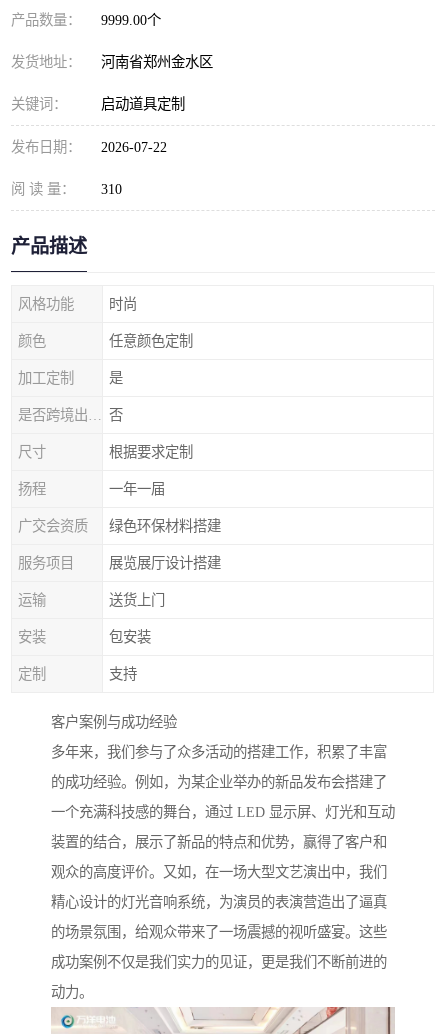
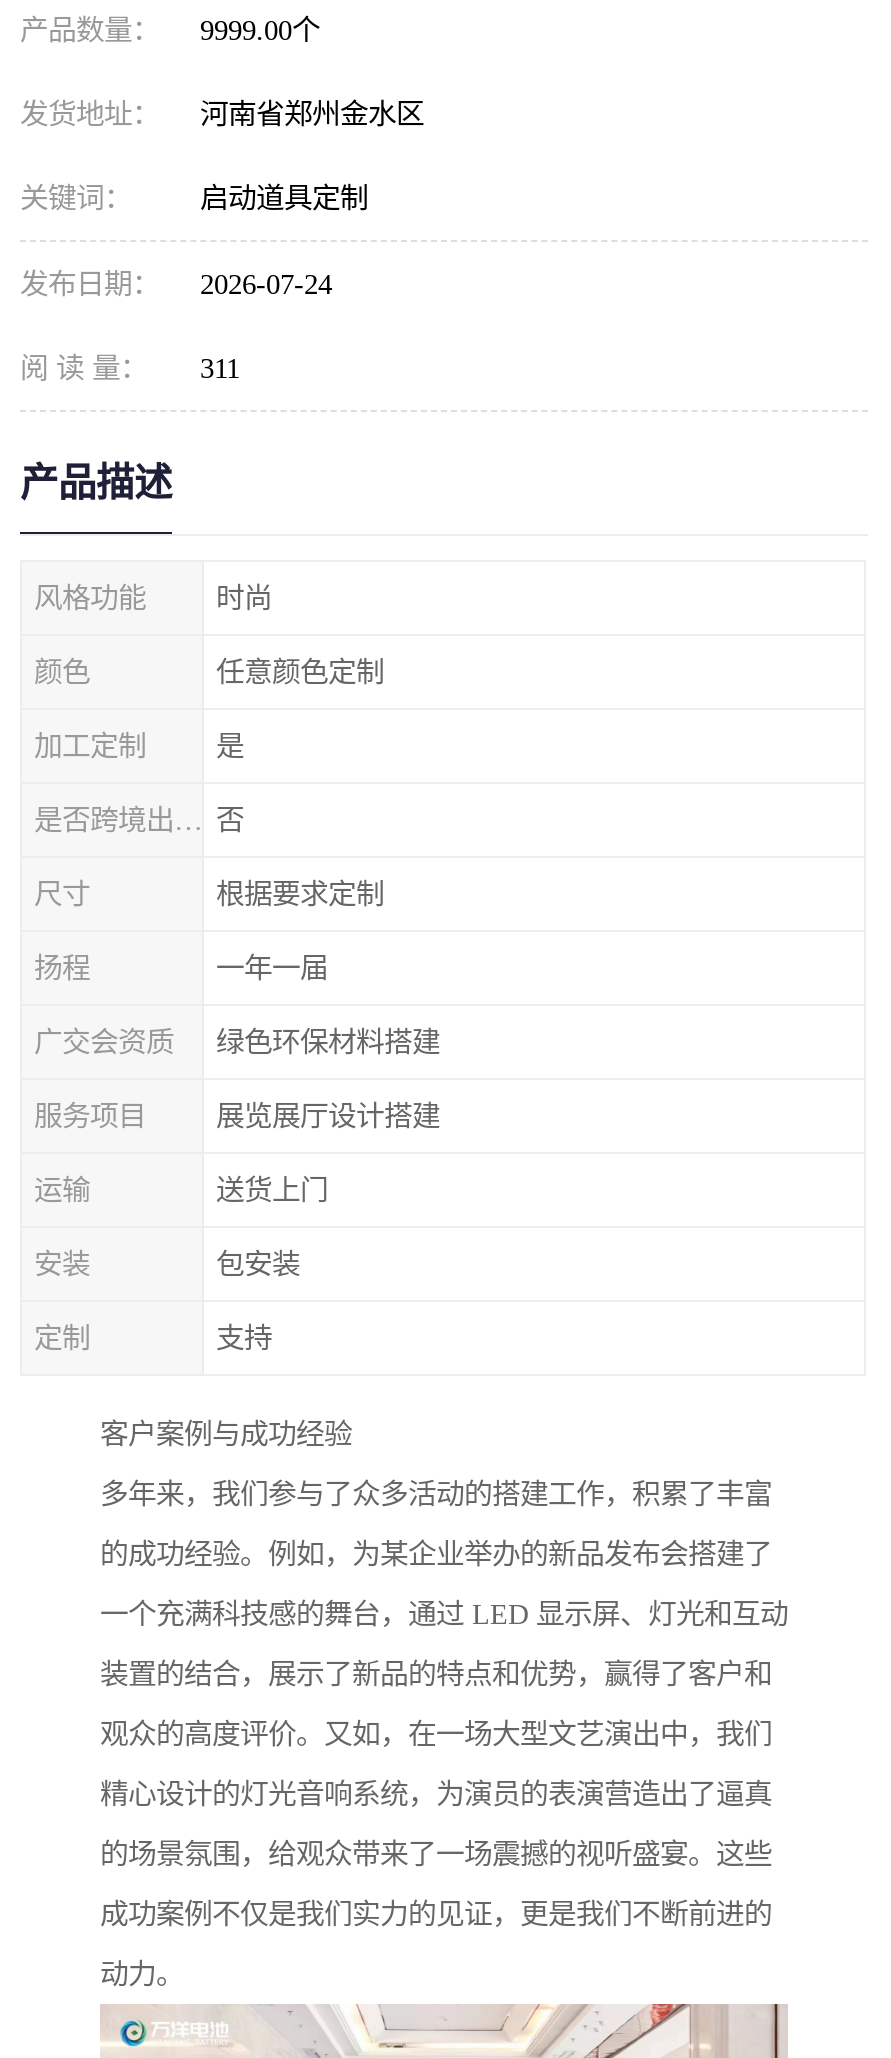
[11,139,167,155] 发布日期： 2026-07-22 -> [20,268,332,300] 发布日期： 2026-07-24
[11,181,122,197] 阅 读 量： 310 -> [20,352,240,384] 阅 读 量： 311

